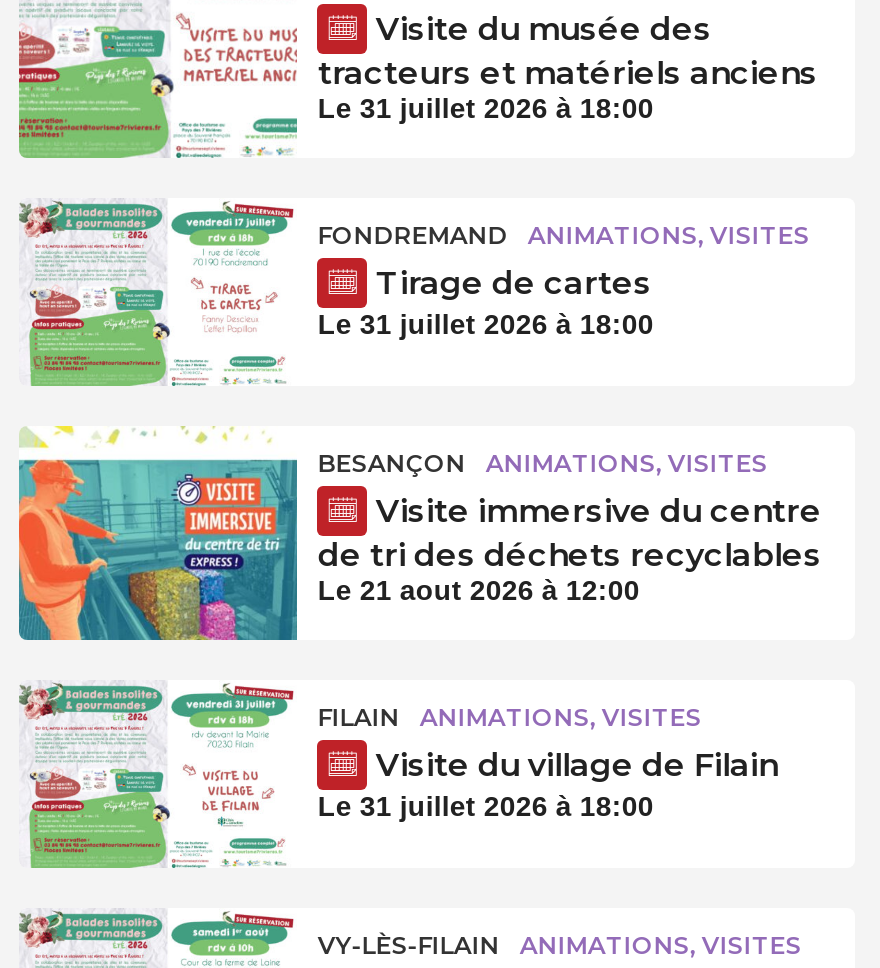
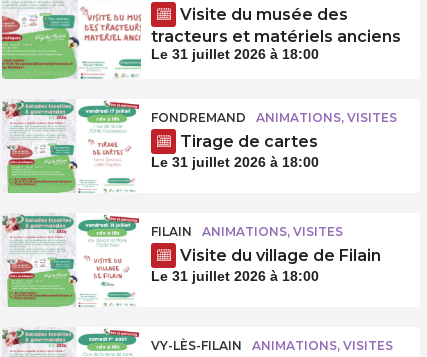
[17,424,822,642] [image] | BESANÇON | ANIMATIONS, VISITES | Visite immersive du centre | de tri des déchets recyclables | Le 21 aout 2026 à 12:00 -> none

